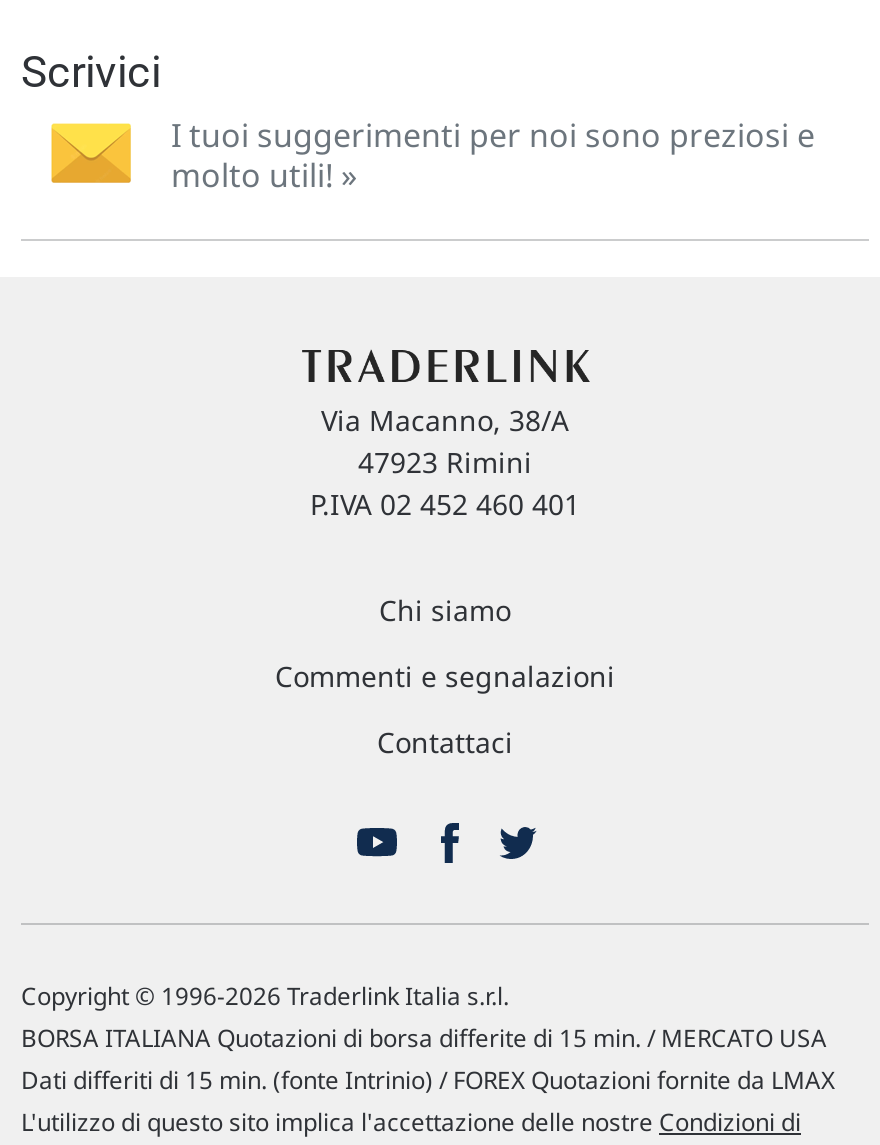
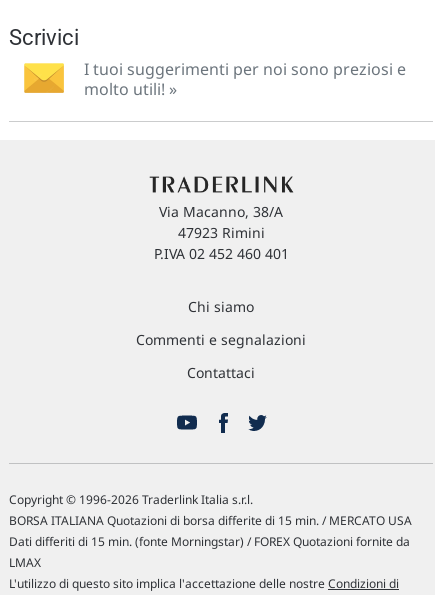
[21,1063,835,1097] Dati differiti di 15 min. (fonte Intrinio) / FOREX Quotazioni fornite da LMAX -> [9,533,410,571] Dati differiti di 15 min. (fonte Morningstar) / FOREX Quotazioni fornite da | LMAX

